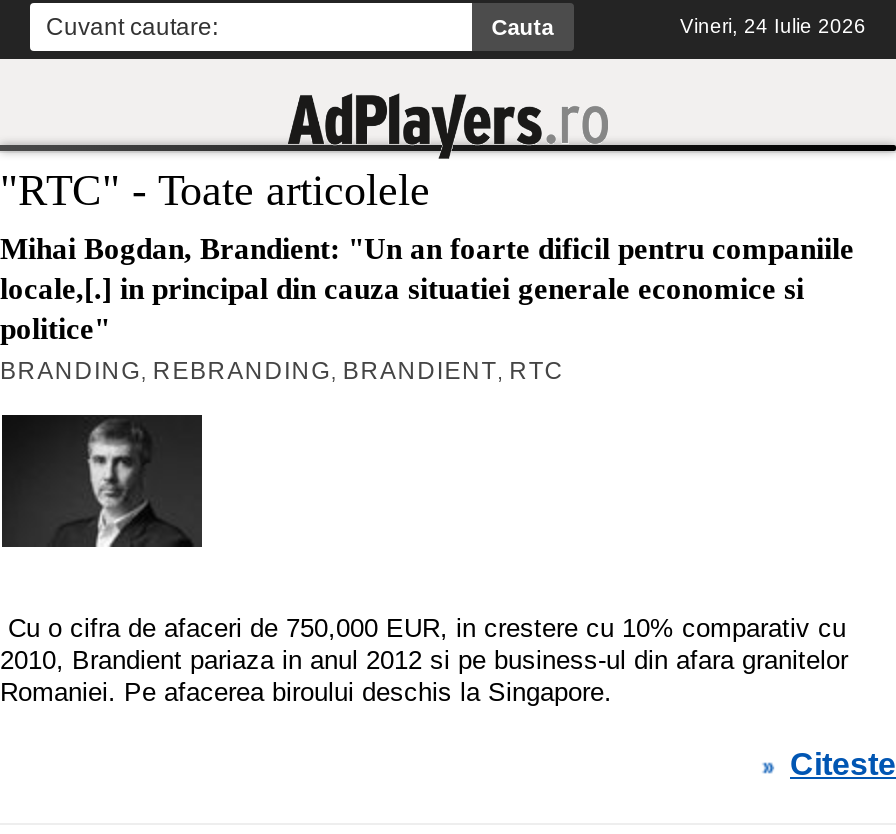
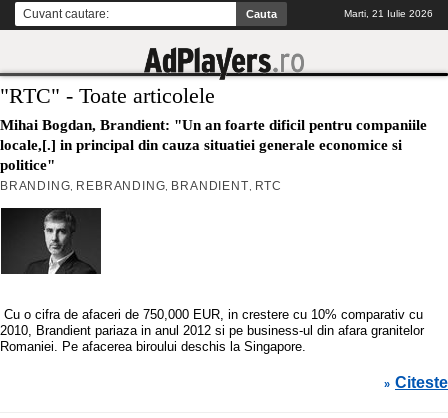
[680,15,866,37] Vineri, 24 Iulie 2026 -> [344,8,433,19] Marti, 21 Iulie 2026

